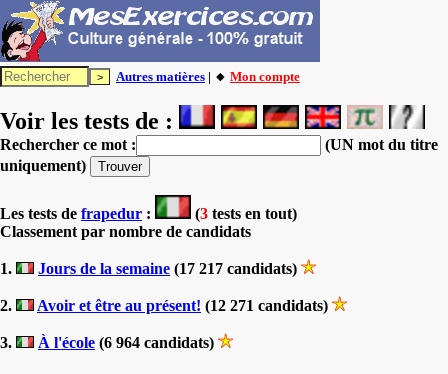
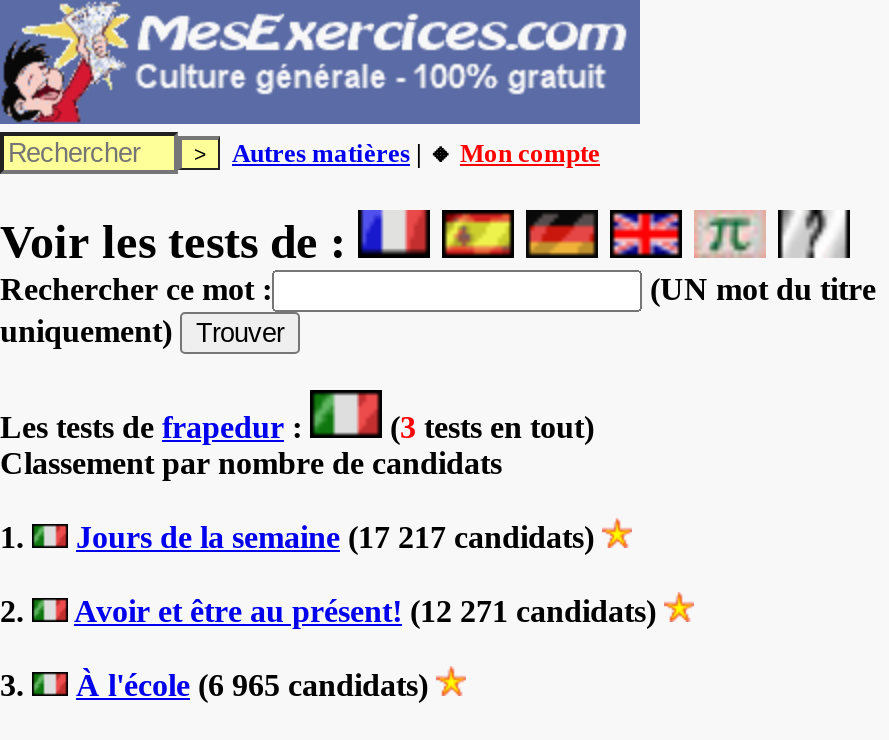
[38,334,218,351] À l'école (6 964 candidats) -> [76,668,436,702] À l'école (6 965 candidats)

